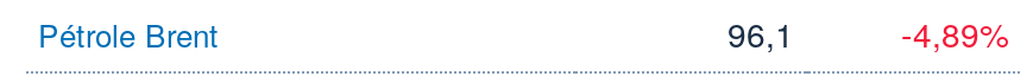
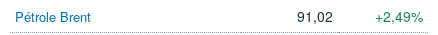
[727,10,794,58] 96,1 -> [297,6,333,26] 91,02
[901,10,1008,58] -4,89% -> [375,6,423,26] +2,49%

